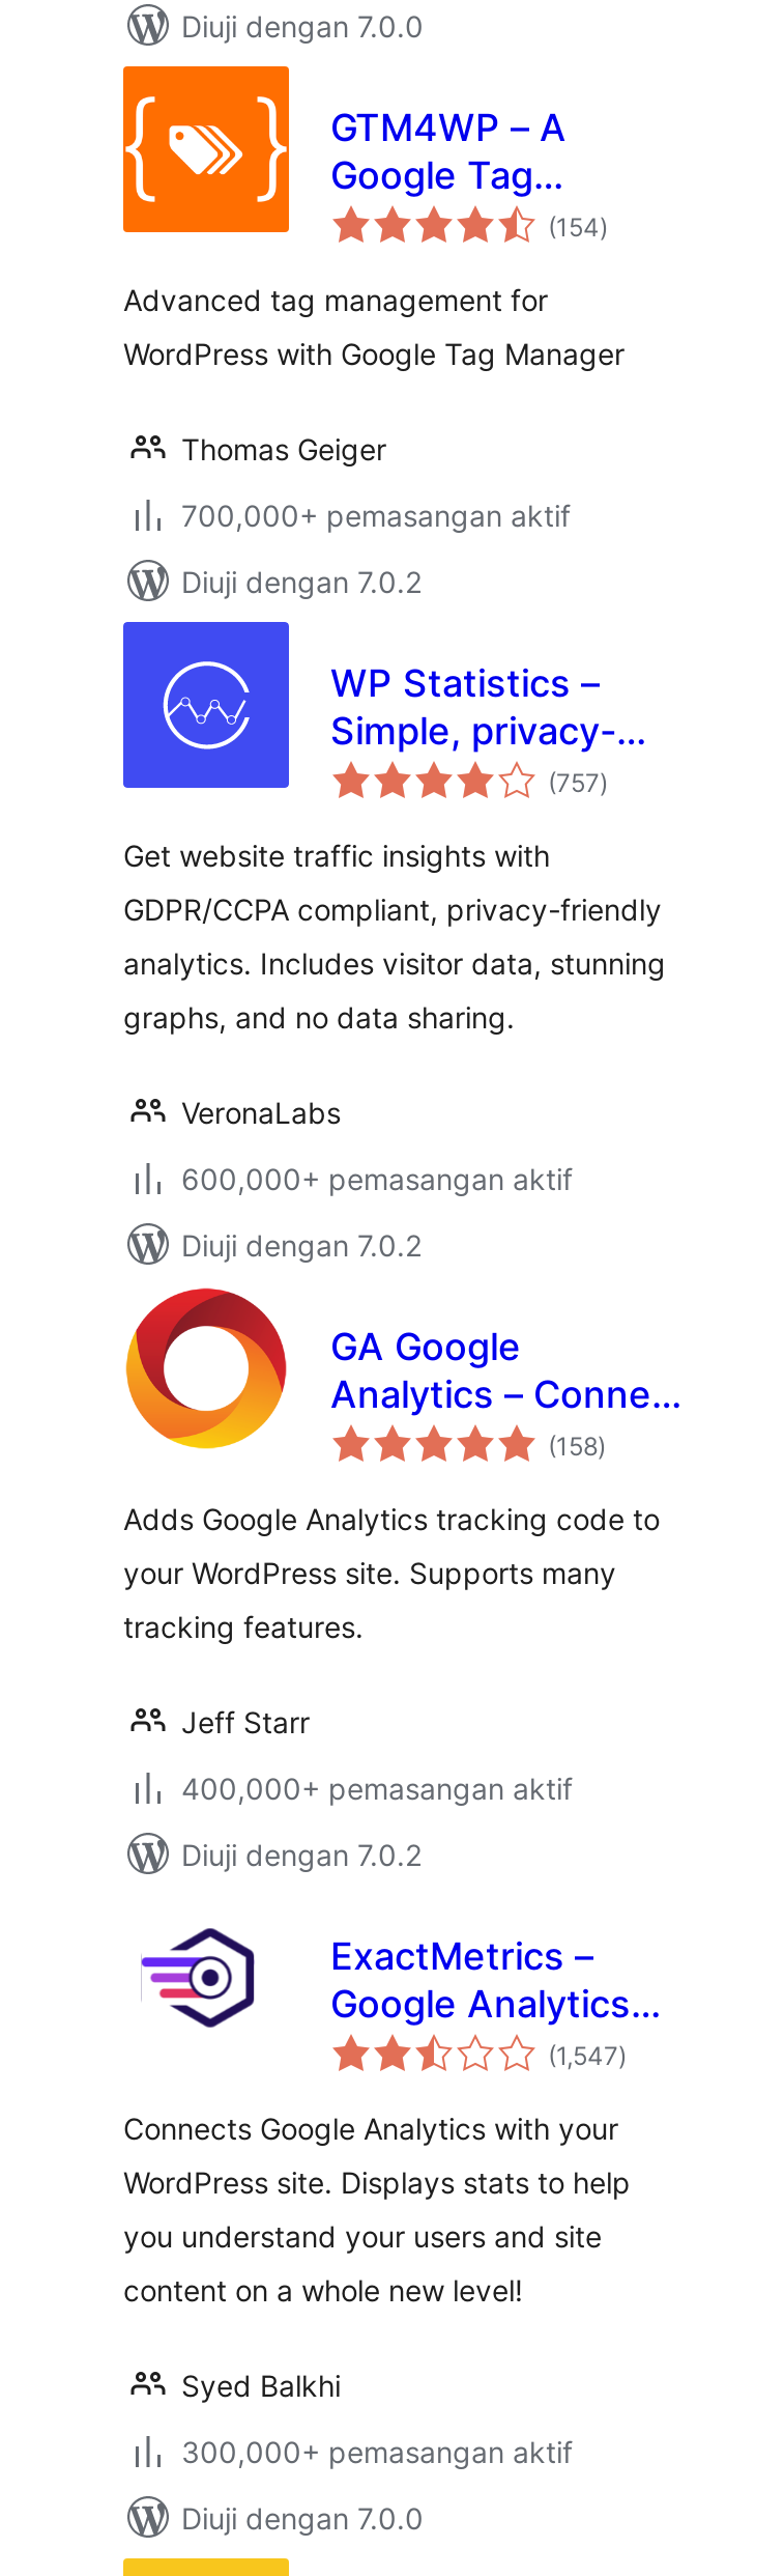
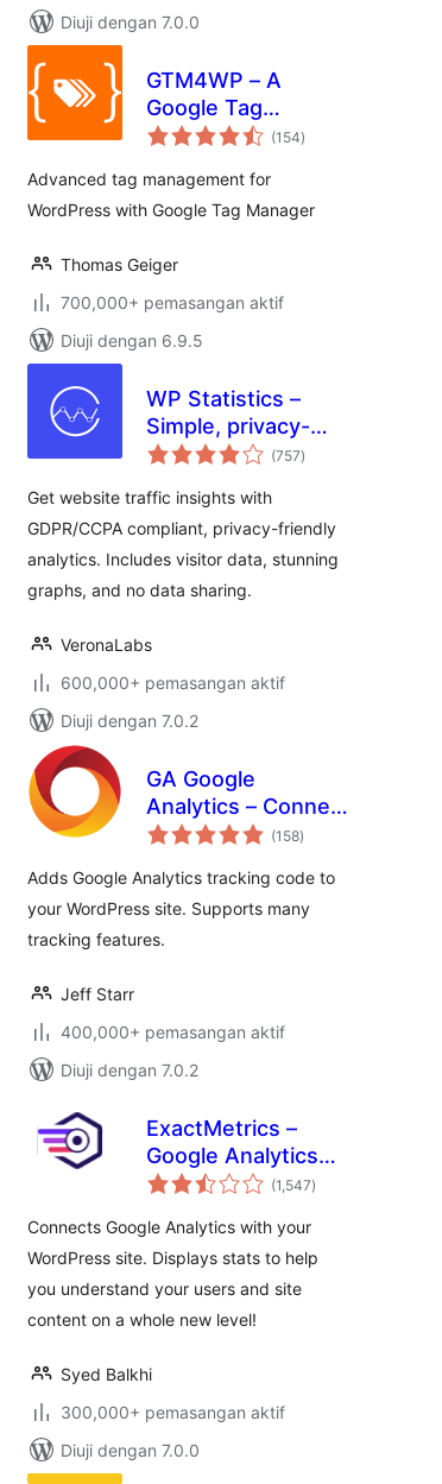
[181,564,422,599] Diuji dengan 7.0.2 -> [61,330,203,351] Diuji dengan 6.9.5

